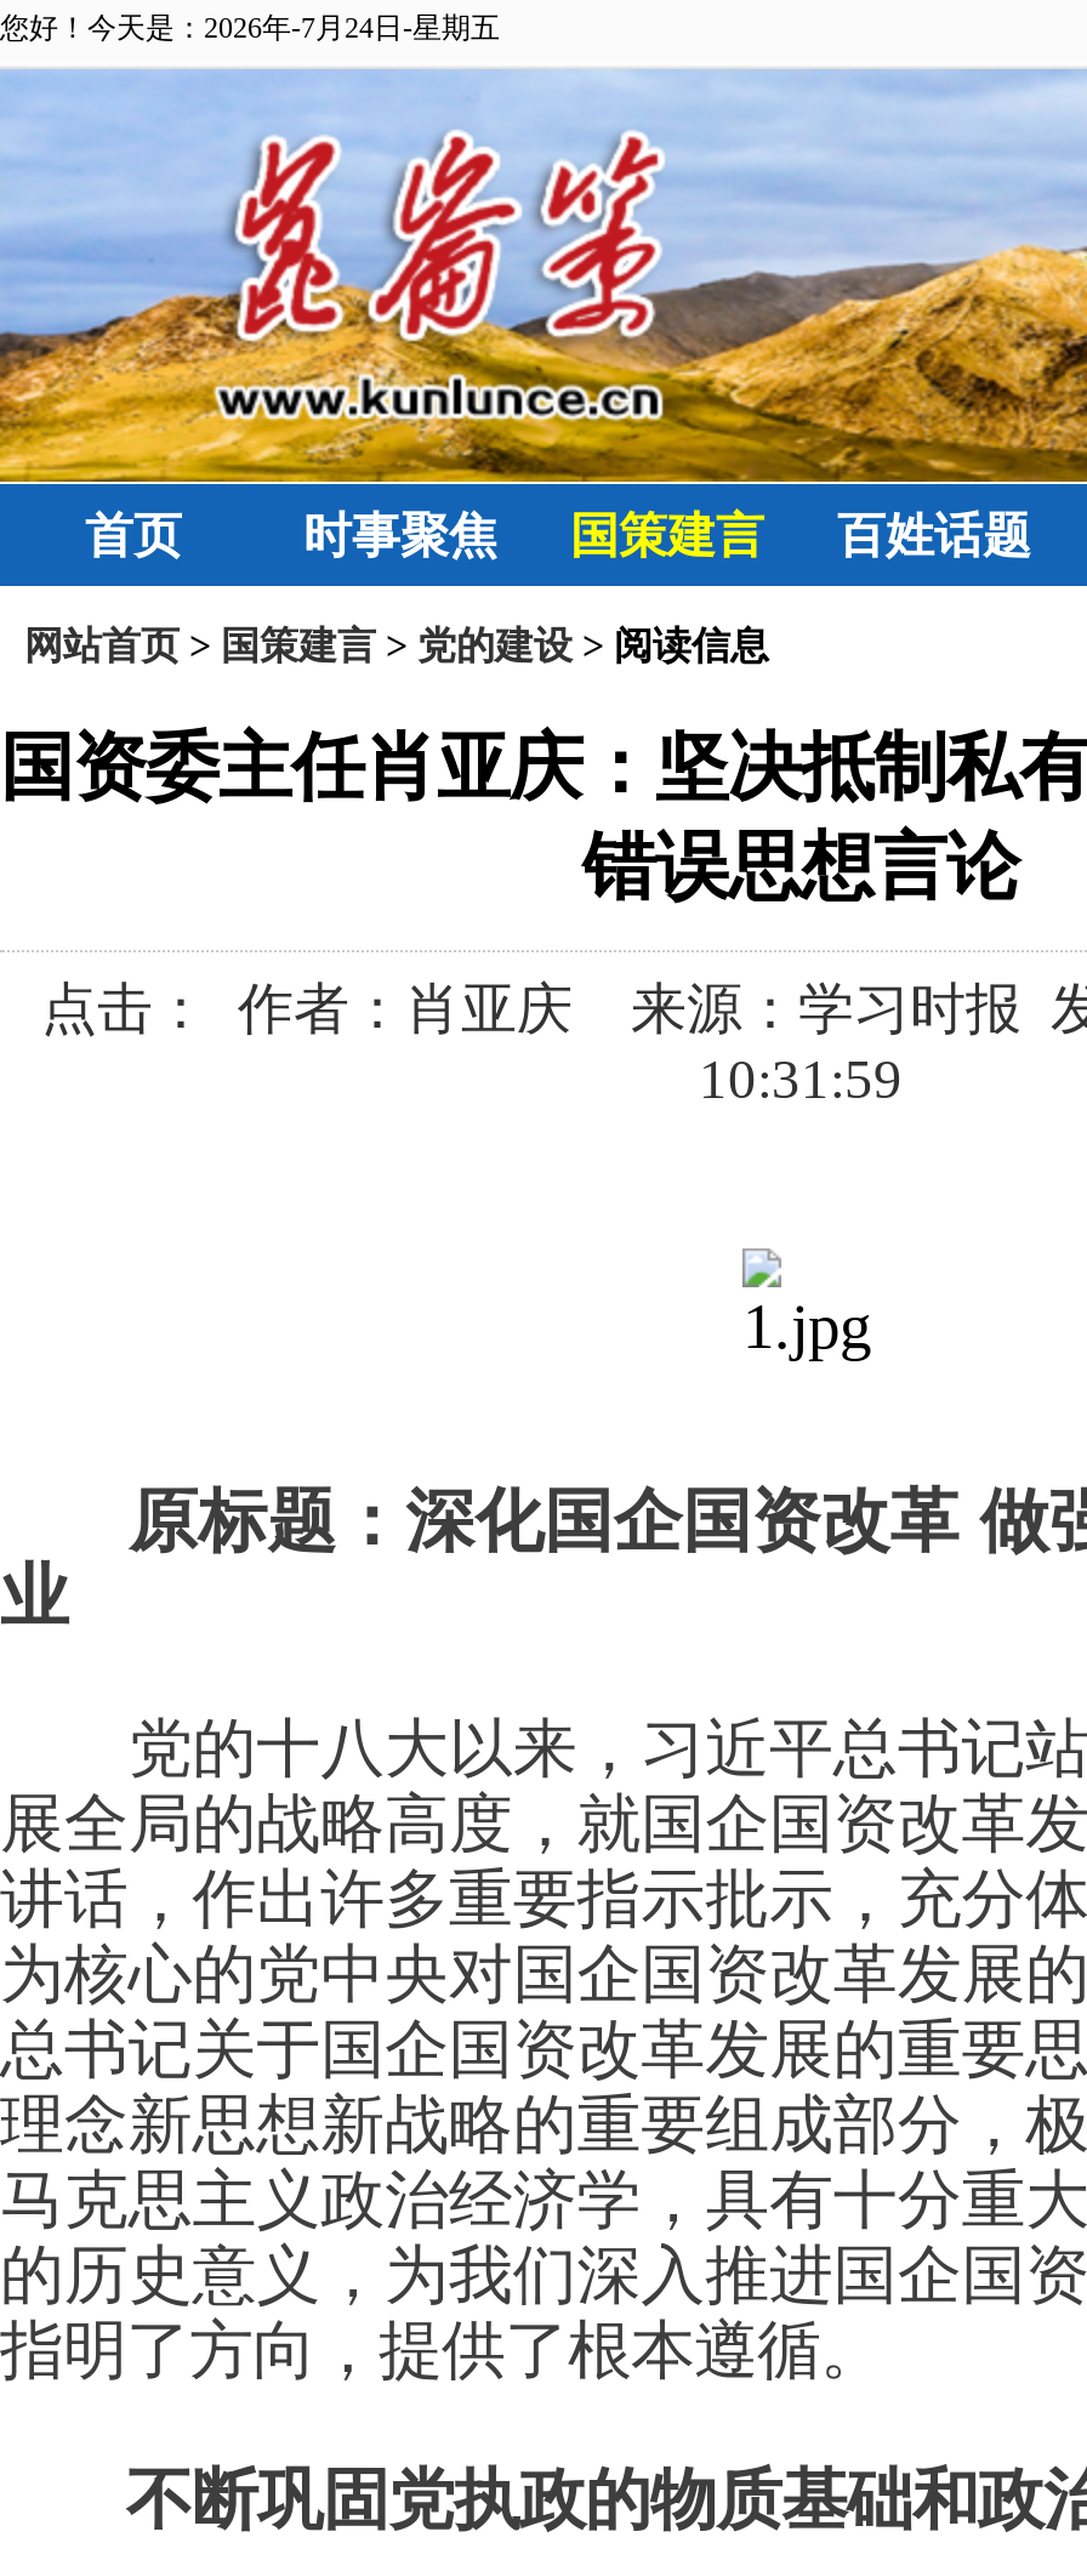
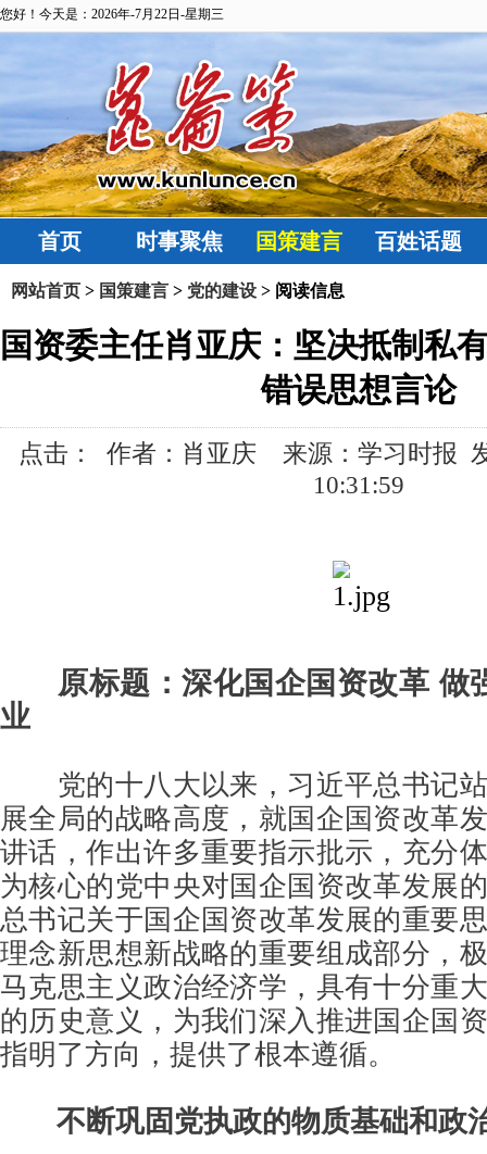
[0,11,500,45] 您好！今天是：2026年-7月24日-星期五 -> [0,7,224,22] 您好！今天是：2026年-7月22日-星期三

